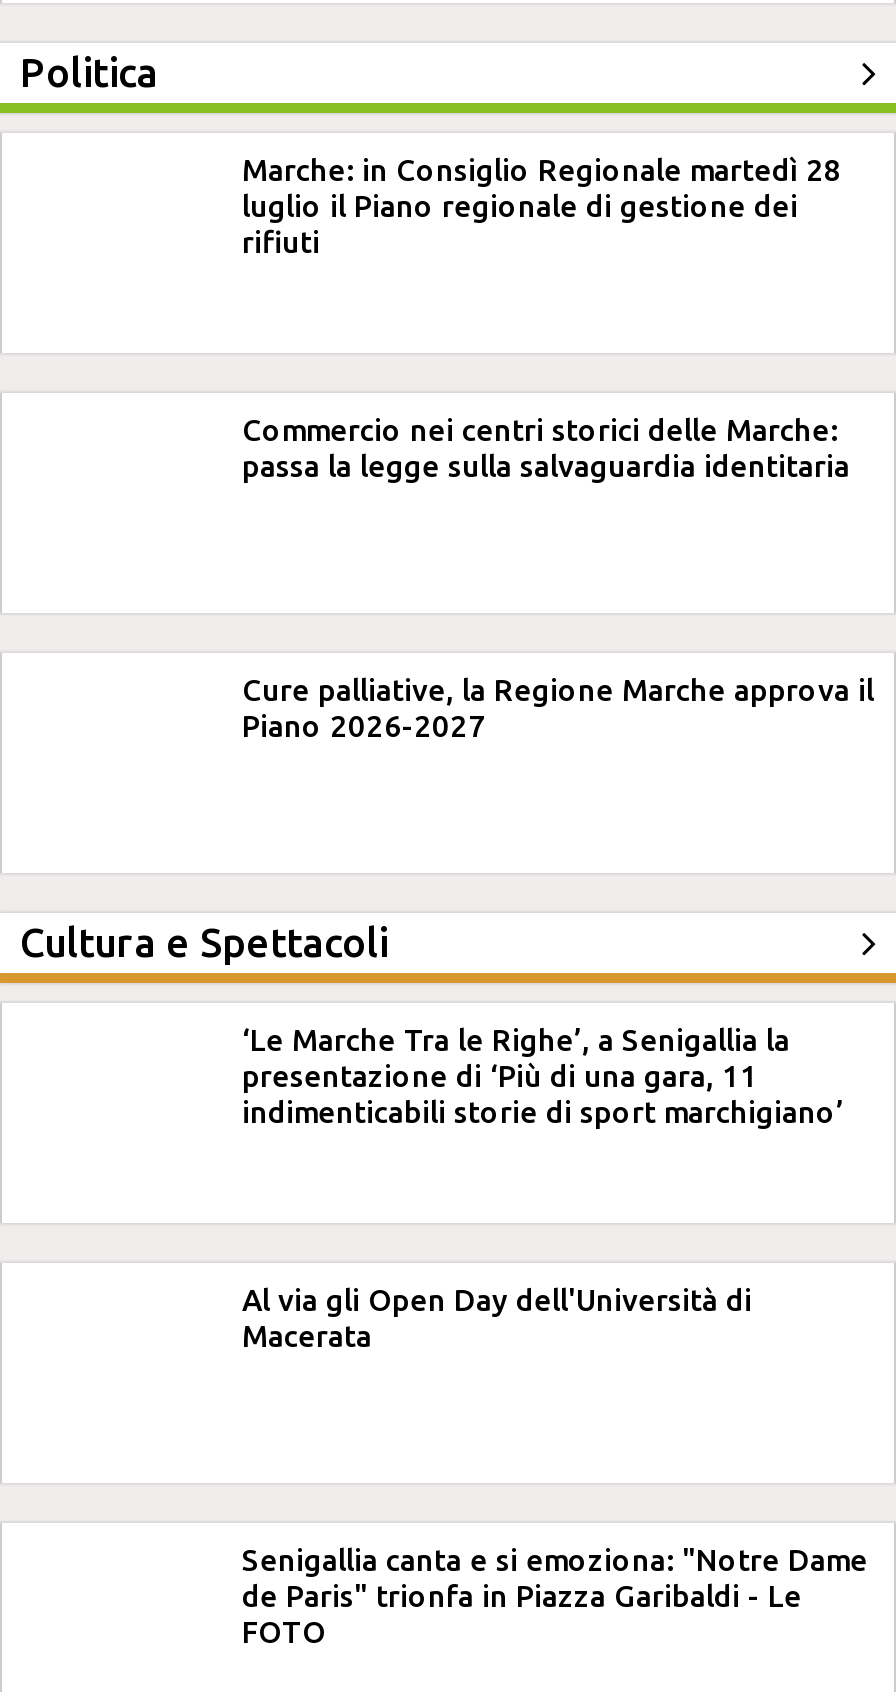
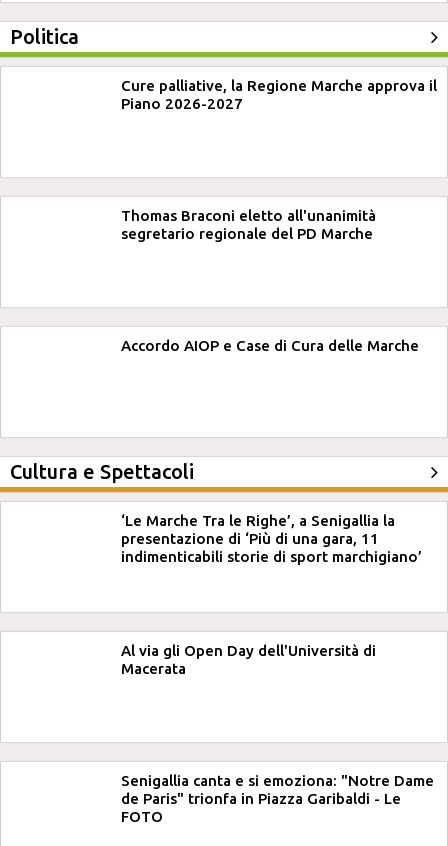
[242,153,842,259] Marche: in Consiglio Regionale martedì 28 | luglio il Piano regionale di gestione dei | rifiuti -> none
[242,413,850,483] Commercio nei centri storici delle Marche: | passa la legge sulla salvaguardia identitaria -> none
moved [242,673,874,743] -> [121,77,437,112]: Cure palliative, la Regione Marche approva il | Piano 2026-2027
none -> [121,207,376,242] Thomas Braconi eletto all'unanimità | segretario regionale del PD Marche
none -> [121,337,419,354] Accordo AIOP e Case di Cura delle Marche

